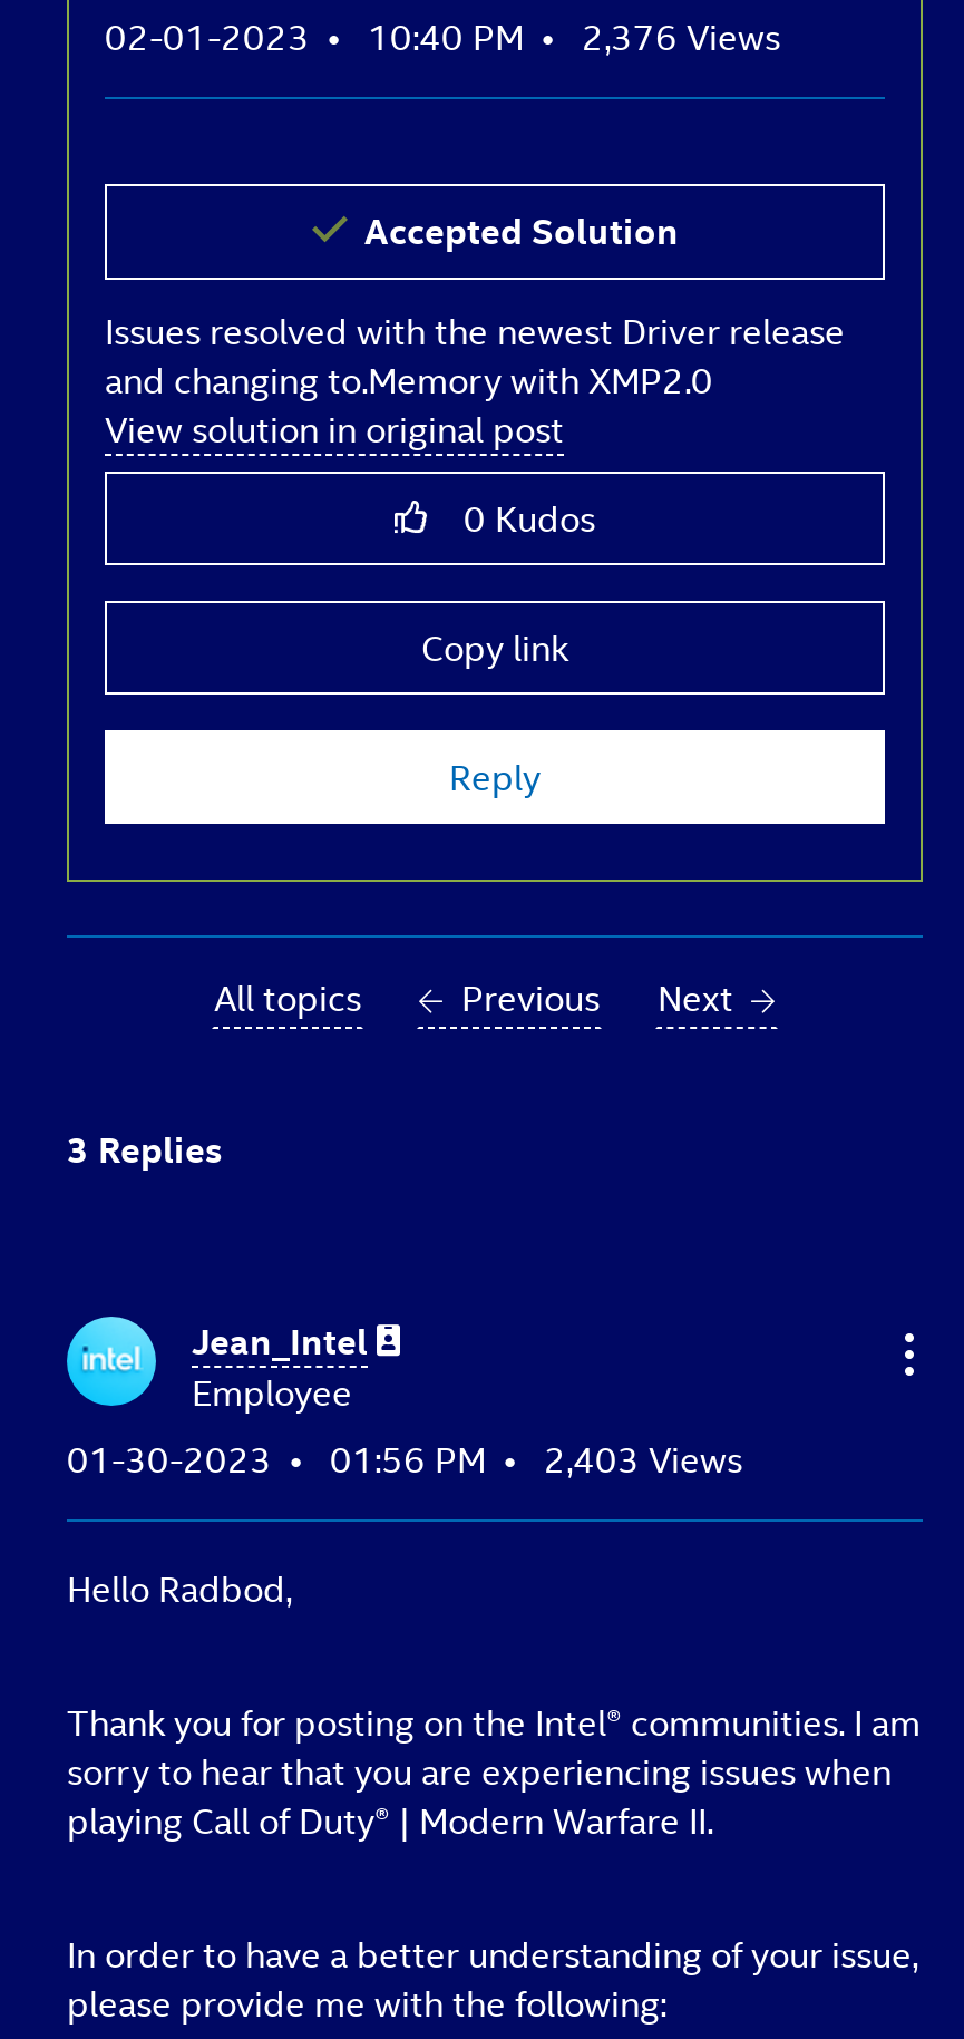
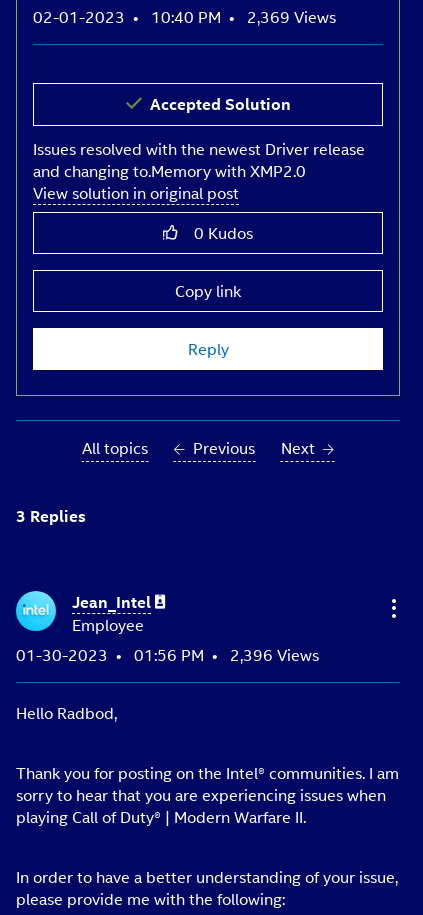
[105,10,780,61] 02-01-2023 10:40 PM 2,376 Views -> [33,5,336,28] 02-01-2023 10:40 PM 2,369 Views
[67,1433,742,1484] 01-30-2023 01:56 PM 2,403 Views -> [16,643,319,666] 01-30-2023 01:56 PM 2,396 Views

